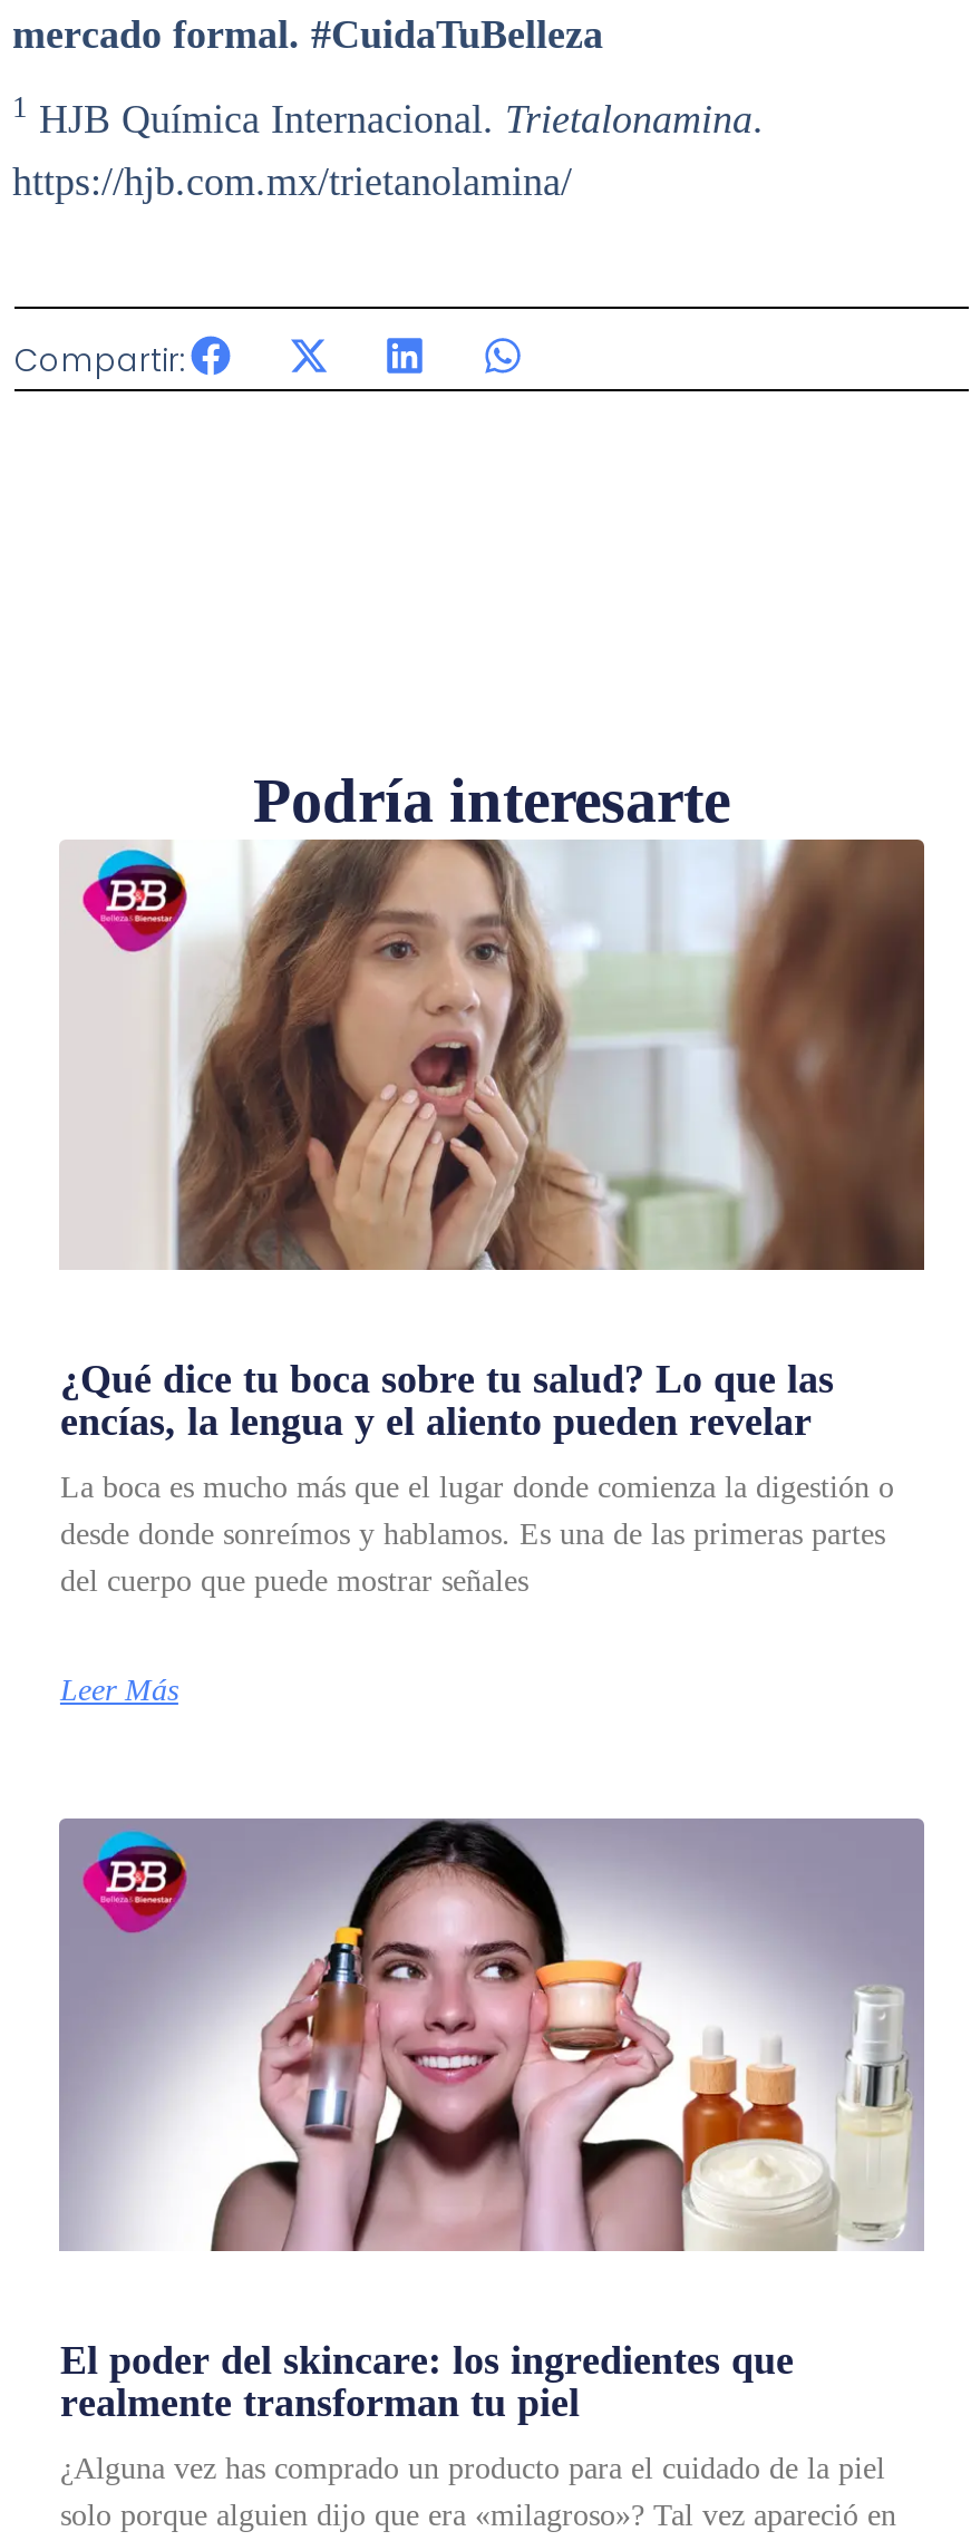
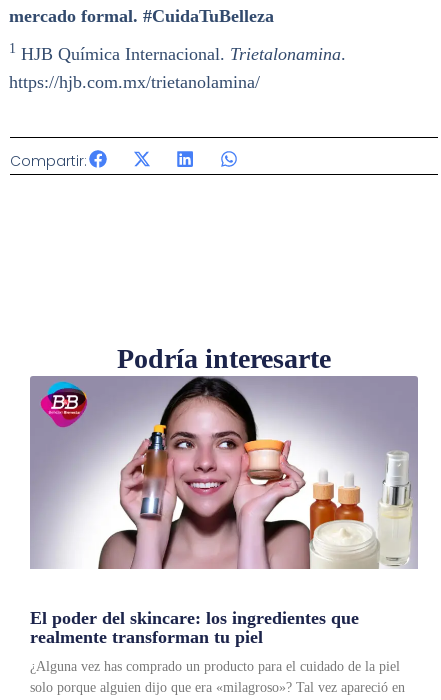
[60,838,926,1707] [image] | ¿Qué dice tu boca sobre tu salud? Lo que las | encías, la lengua y el aliento pueden revelar | La boca es mucho más que el lugar donde comienza la digestión o | desde donde sonreímos y hablamos. Es una de las primeras partes | del cuerpo que puede mostrar señales | Leer Más -> none

